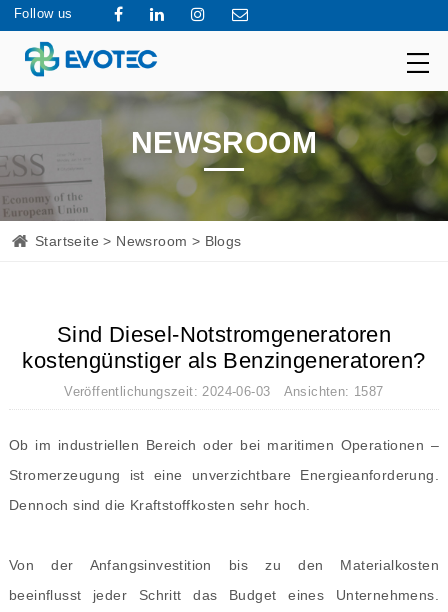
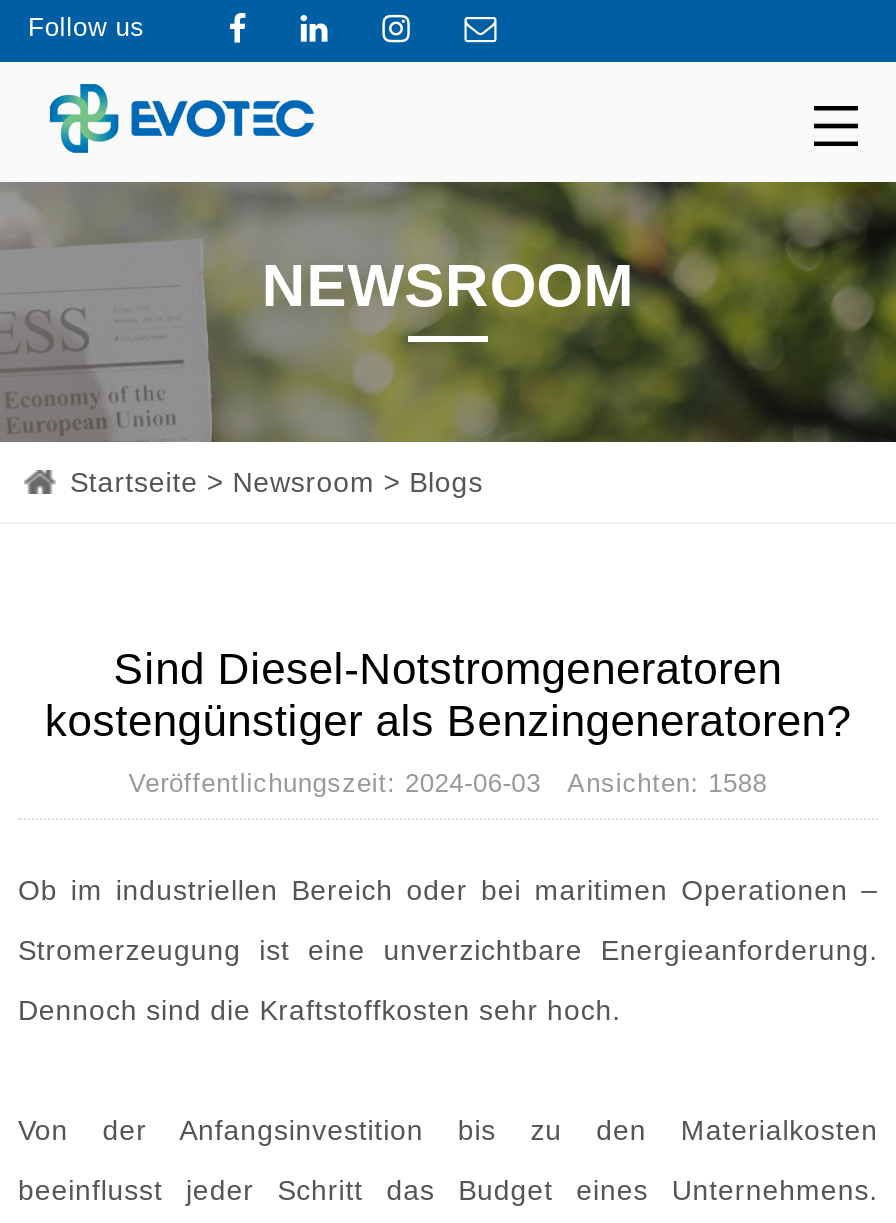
[64,384,384,399] Veröffentlichungszeit: 2024-06-03 Ansichten: 1587 -> [129,768,767,798] Veröffentlichungszeit: 2024-06-03 Ansichten: 1588

